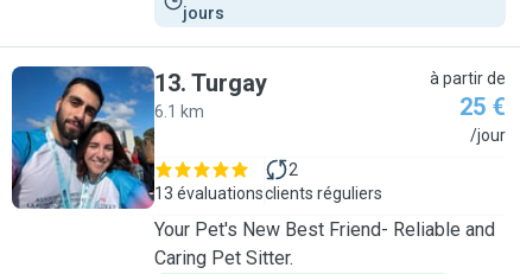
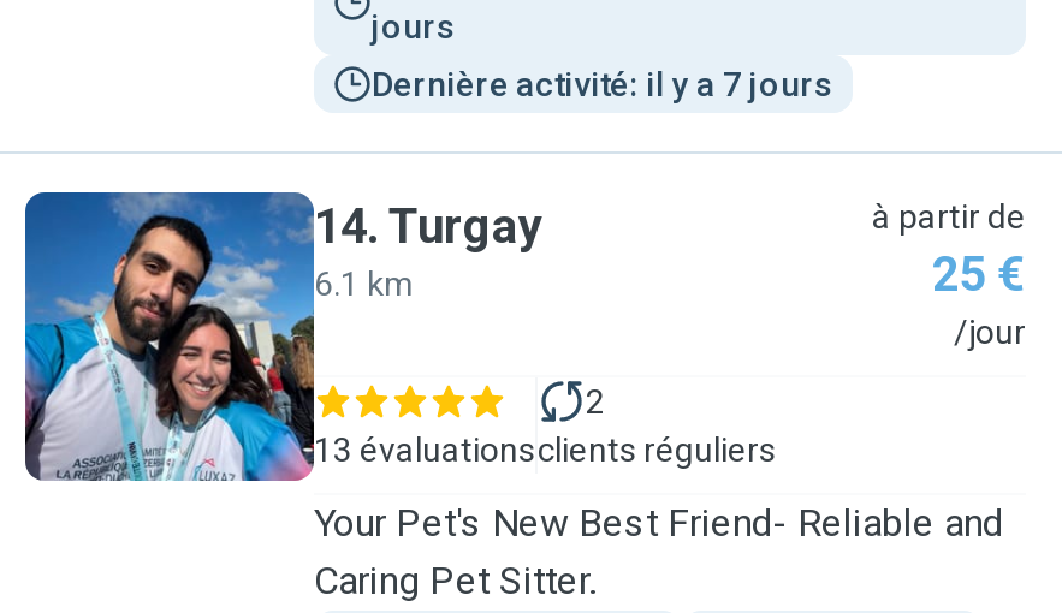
none -> [372,65,833,103] Dernière activité: il y a 7 jours
[154,69,267,97] 13. Turgay -> [314,197,542,255] 14. Turgay

